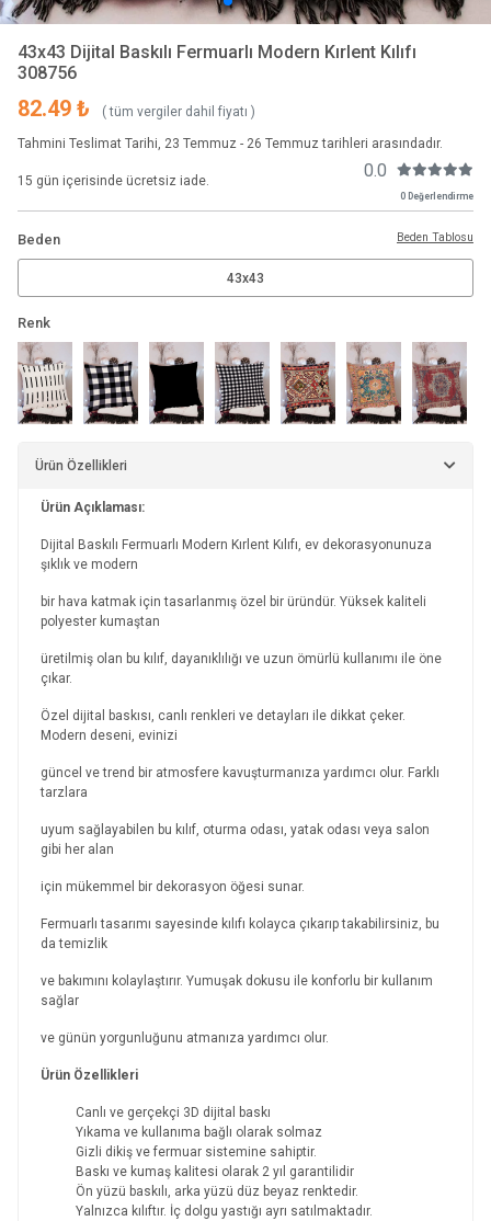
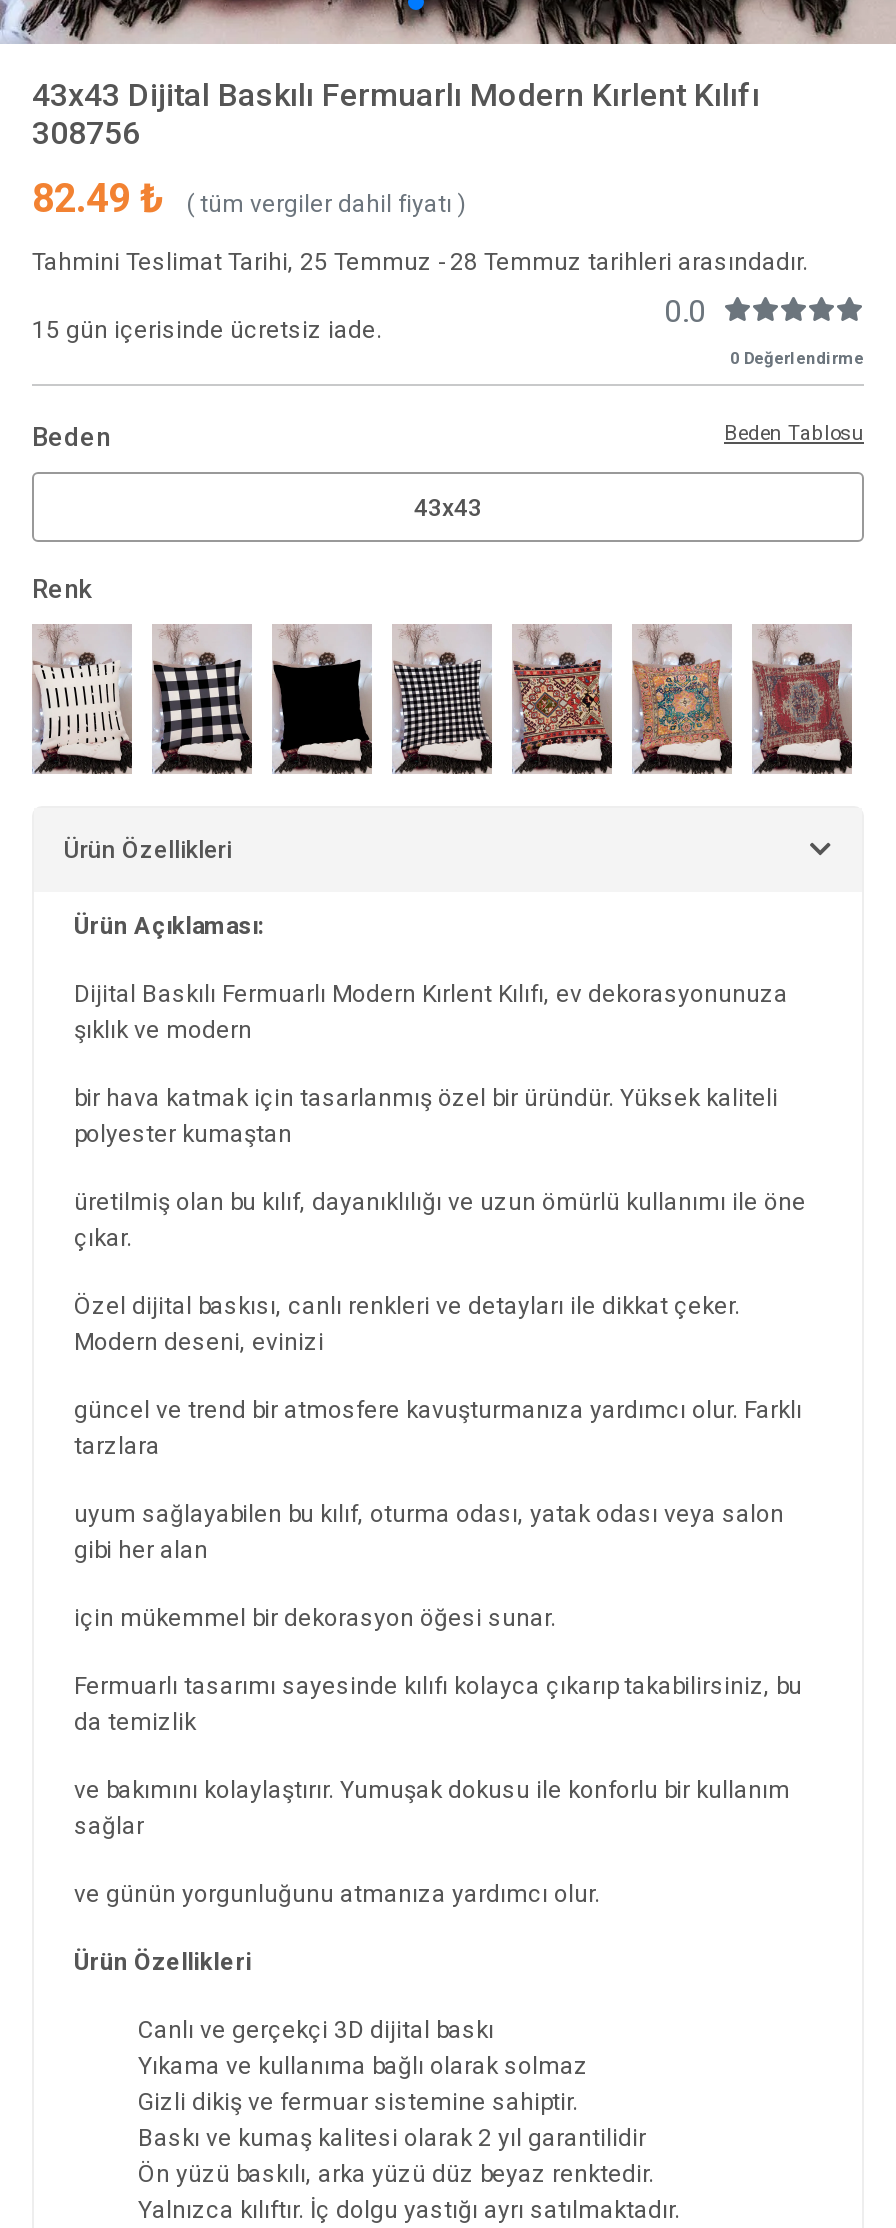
[18,136,443,151] Tahmini Teslimat Tarihi, 23 Temmuz - 26 Temmuz tarihleri arasındadır. -> [32,248,808,276] Tahmini Teslimat Tarihi, 25 Temmuz - 28 Temmuz tarihleri arasındadır.

